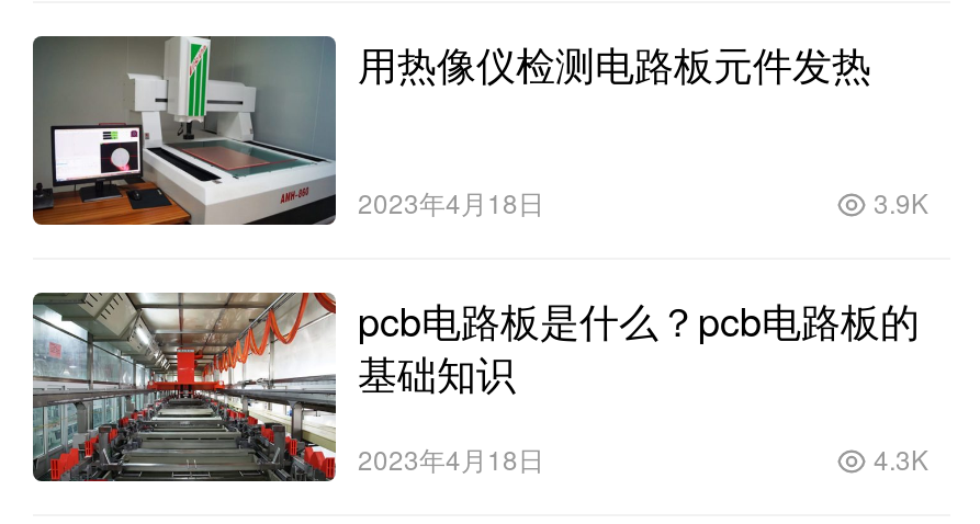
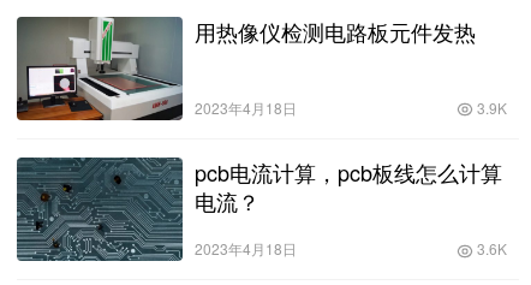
[33,289,919,485] [image] | pcb电路板是什么？pcb电路板的 | 基础知识 -> [17,156,502,262] [image] | pcb电流计算，pcb板线怎么计算 | 电流？
[867,439,928,477] 4.3K -> [473,239,507,259] 3.6K

